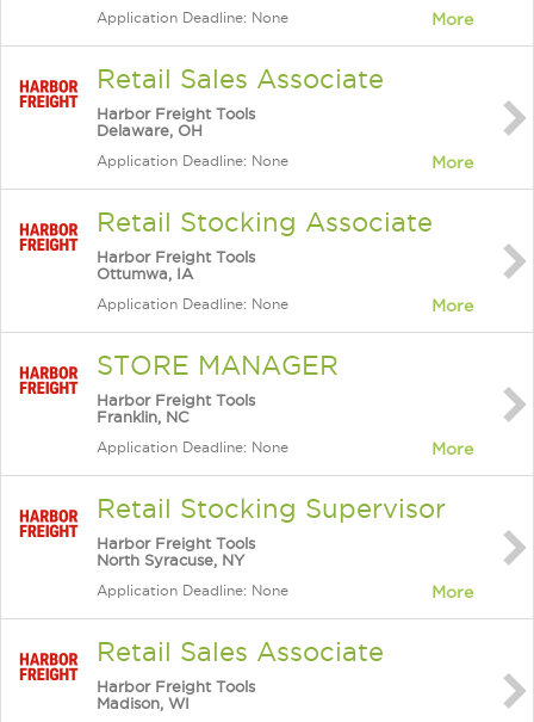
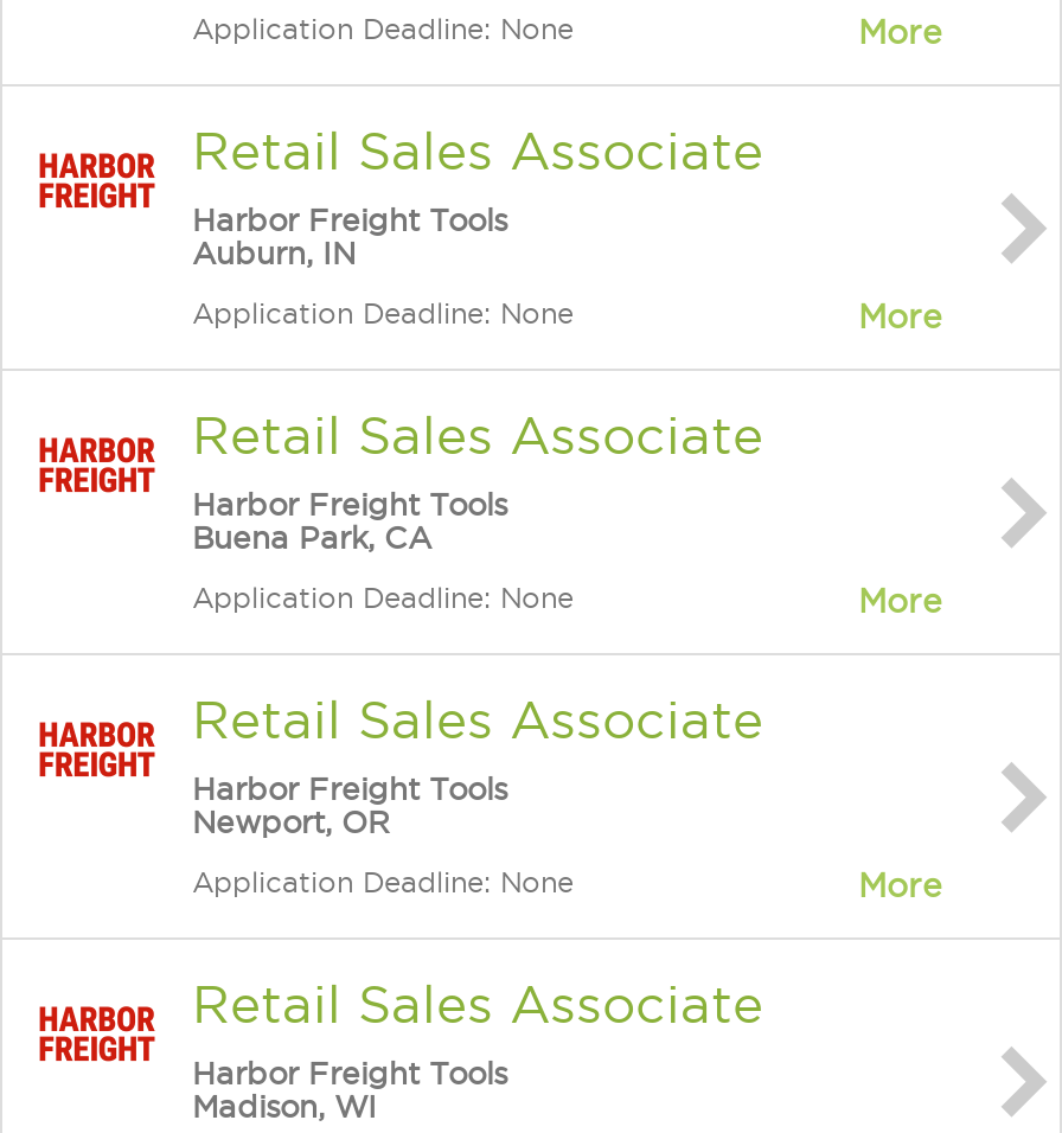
[97,122,203,138] Delaware, OH -> [192,236,356,269] Auburn, IN
[97,208,433,236] Retail Stocking Associate -> [192,407,763,463] Retail Sales Associate
[97,265,193,282] Ottumwa, IA -> [192,520,431,553] Buena Park, CA
[97,351,339,379] STORE MANAGER -> [192,691,763,748] Retail Sales Associate
[97,408,473,568] Franklin, NC | Application Deadline: None | More | Retail Stocking Supervisor | Harbor Freight Tools | North Syracuse, NY -> [192,805,389,838] Newport, OR

